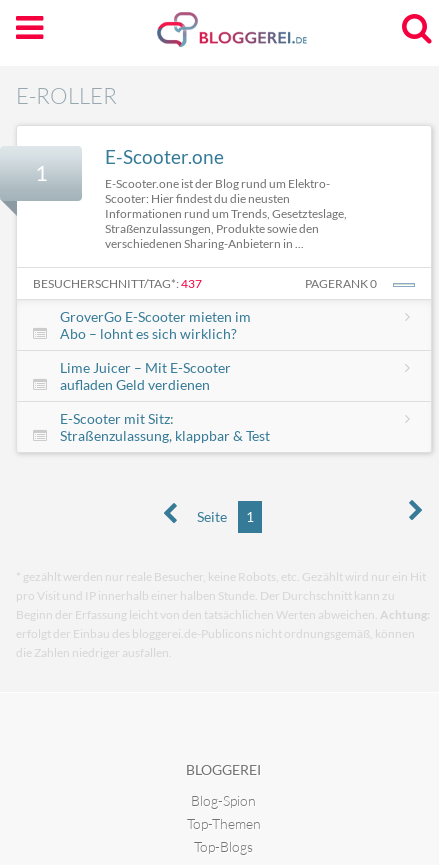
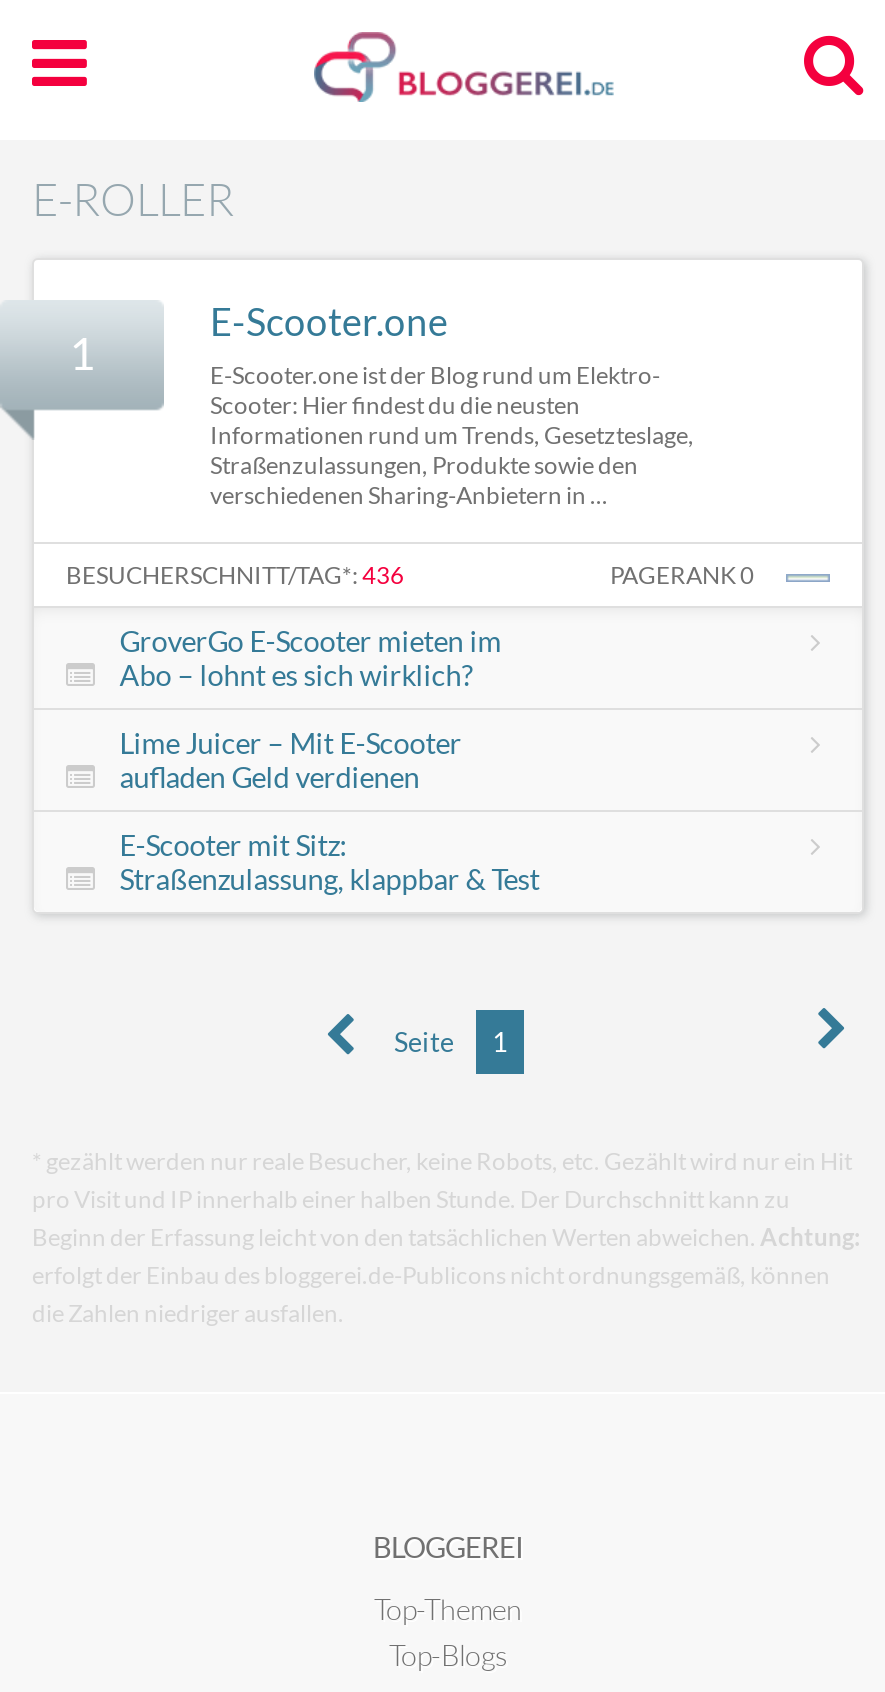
[33,276,202,291] BESUCHERSCHNITT/TAG*:437 -> [66,560,404,590] BESUCHERSCHNITT/TAG*:436
[191,792,256,809] Blog-Spion -> none

